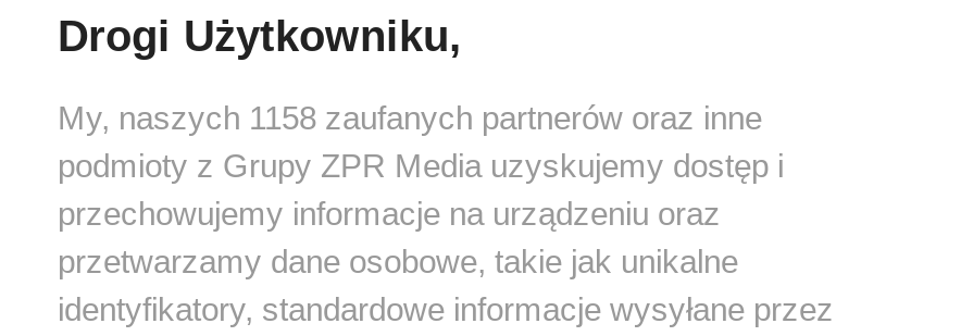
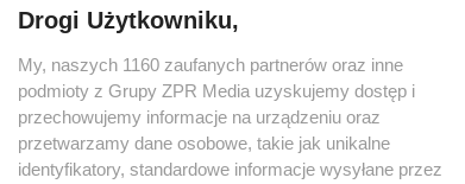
[58,99,762,136] My, naszych 1158 zaufanych partnerów oraz inne -> [18,55,403,75] My, naszych 1160 zaufanych partnerów oraz inne

